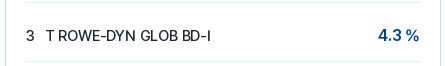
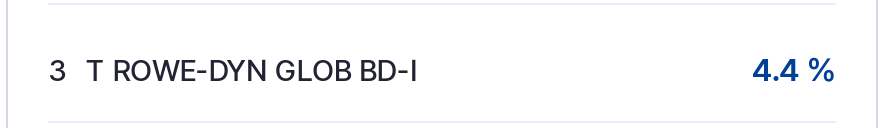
[378,26,420,45] 4.3 % -> [752,51,836,89] 4.4 %

